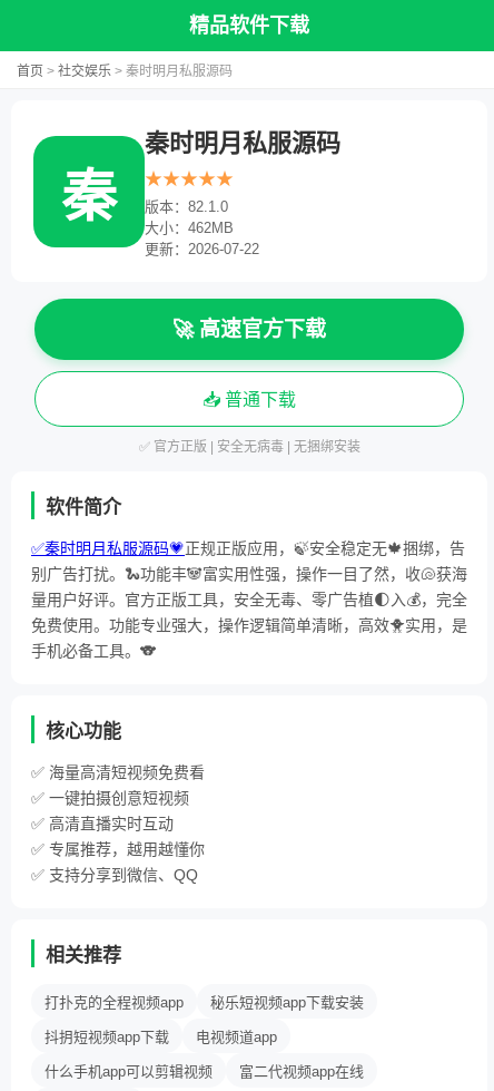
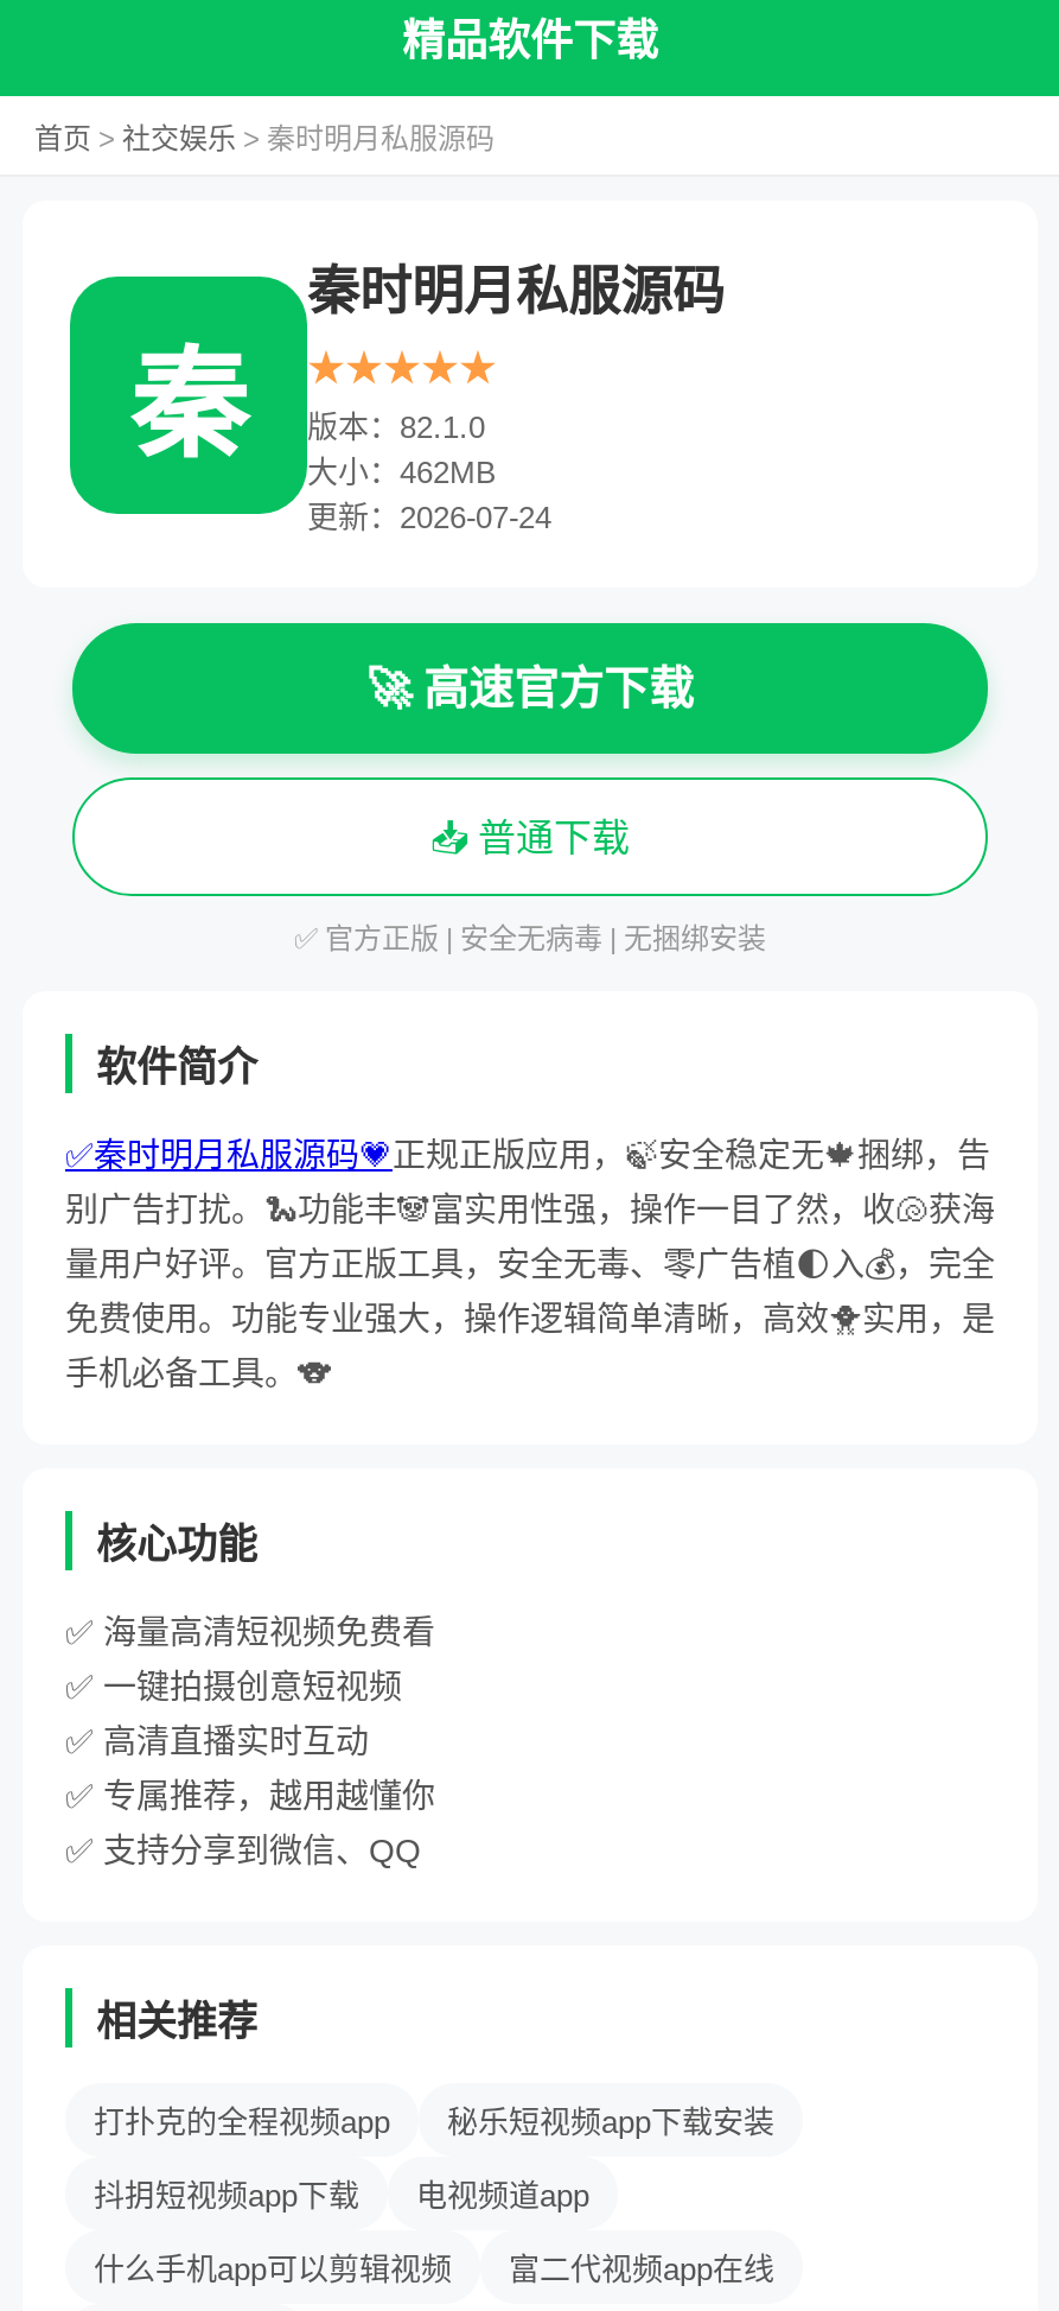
[145,241,259,257] 更新：2026-07-22 -> [307,500,551,535] 更新：2026-07-24

